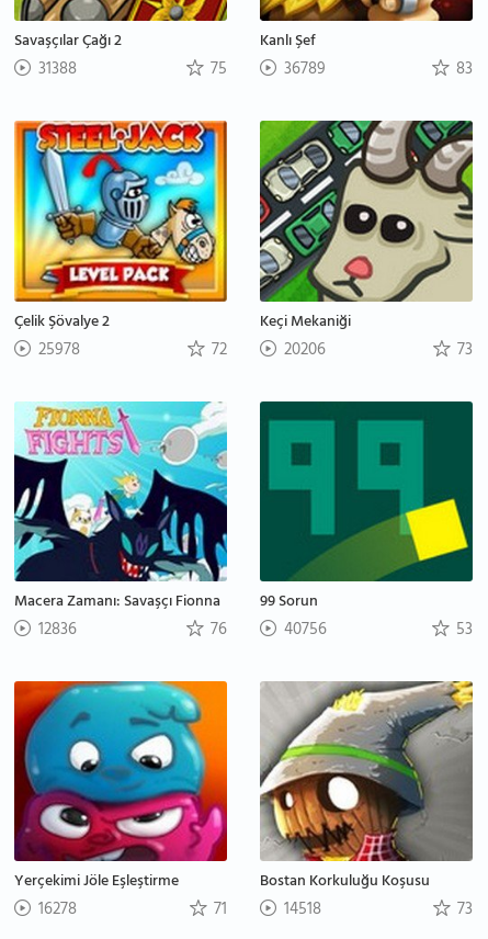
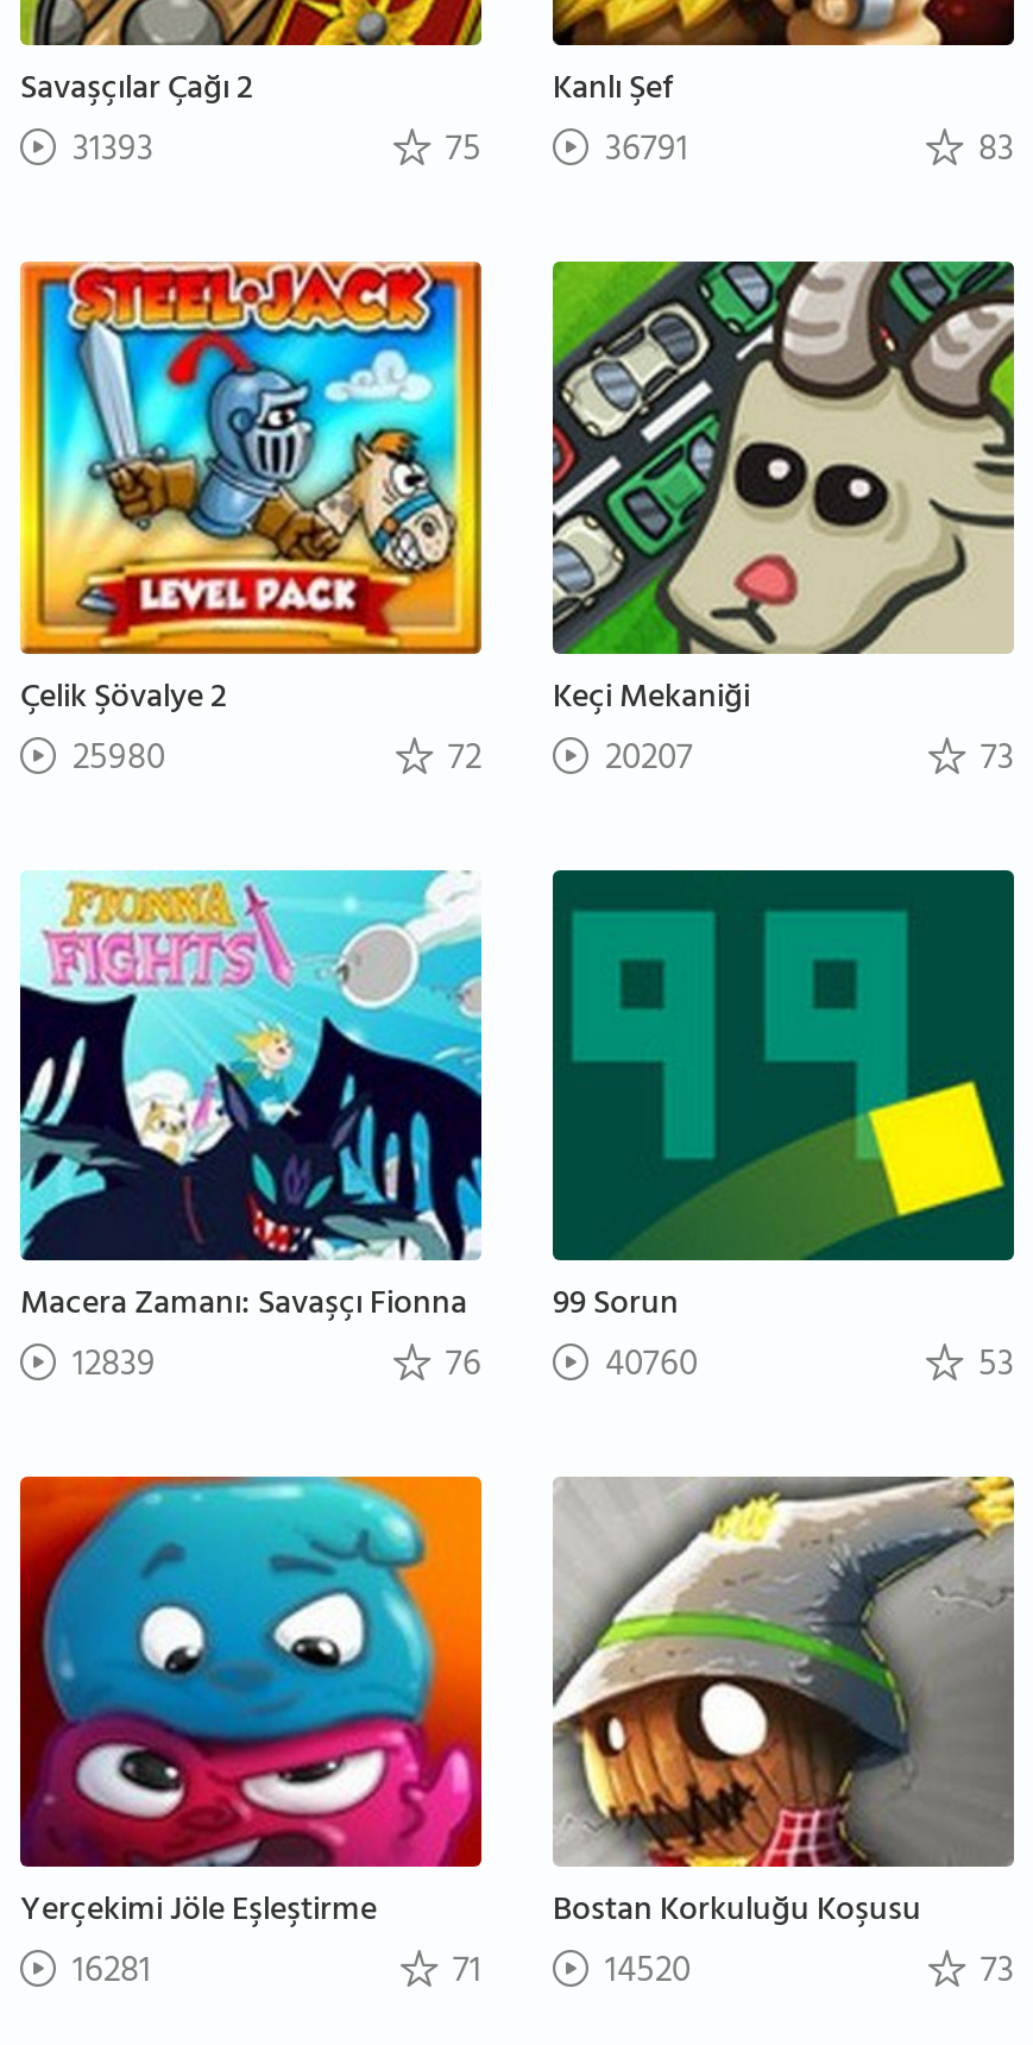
[34,55,77,87] 31388 -> [63,119,153,188] 31393
[206,55,326,87] 75 36789 -> [436,119,688,188] 75 36791
[34,335,80,367] 25978 -> [63,727,165,796] 25980
[207,335,326,367] 72 20206 -> [439,727,693,796] 72 20207
[34,615,77,647] 12836 -> [63,1334,156,1403] 12839
[206,615,327,647] 76 40756 -> [436,1334,698,1403] 76 40760
[34,896,77,927] 16278 -> [63,1941,151,2010] 16281
[209,896,321,927] 71 14518 -> [443,1941,691,2010] 71 14520

